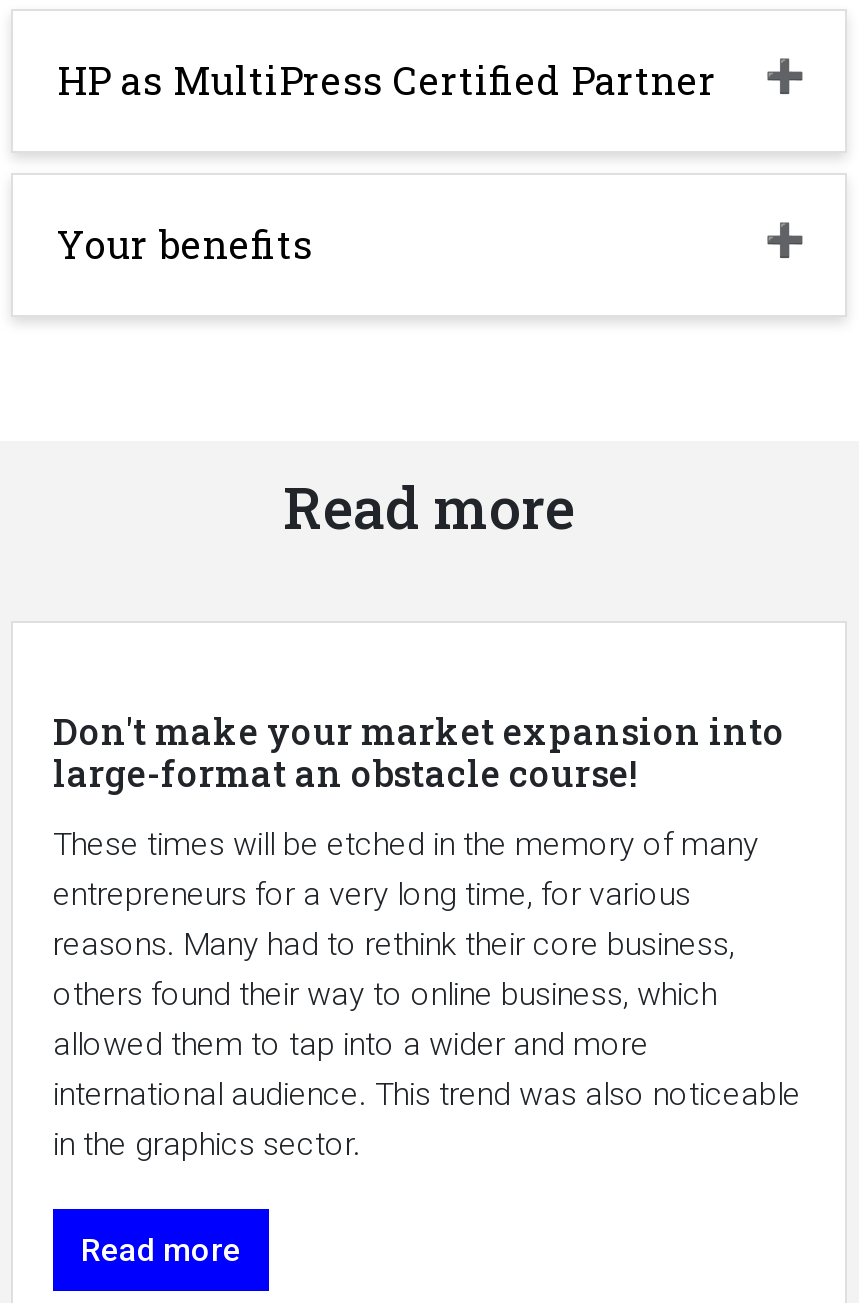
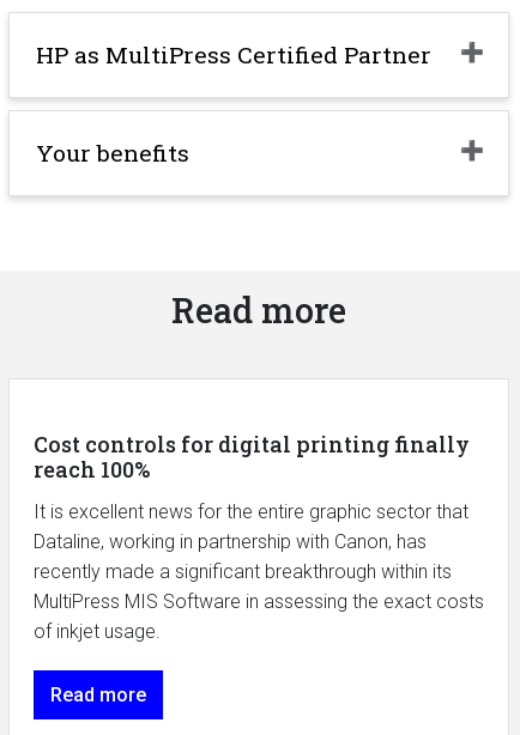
[53,708,785,798] Don't make your market expansion into | large-format an obstacle course! -> [34,430,470,484] Cost controls for digital printing finally | reach 100%
[53,826,801,1164] These times will be etched in the memory of many | entrepreneurs for a very long time, for various | reasons. Many had to rethink their core business, | others found their way to online business, which | allowed them to tap into a wider and more | international audience. This trend was also noticeable | in the graphics sector. -> [34,501,484,643] It is excellent news for the entire graphic sector that | Dataline, working in partnership with Canon, has | recently made a significant breakthrough within its | MultiPress MIS Software in assessing the exact costs | of inkjet usage.

